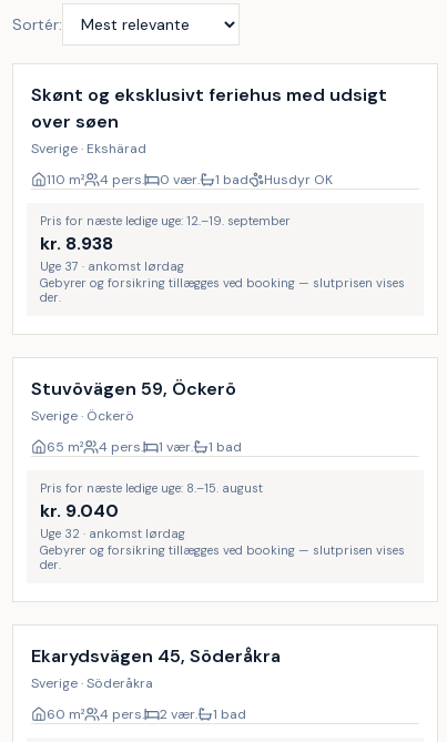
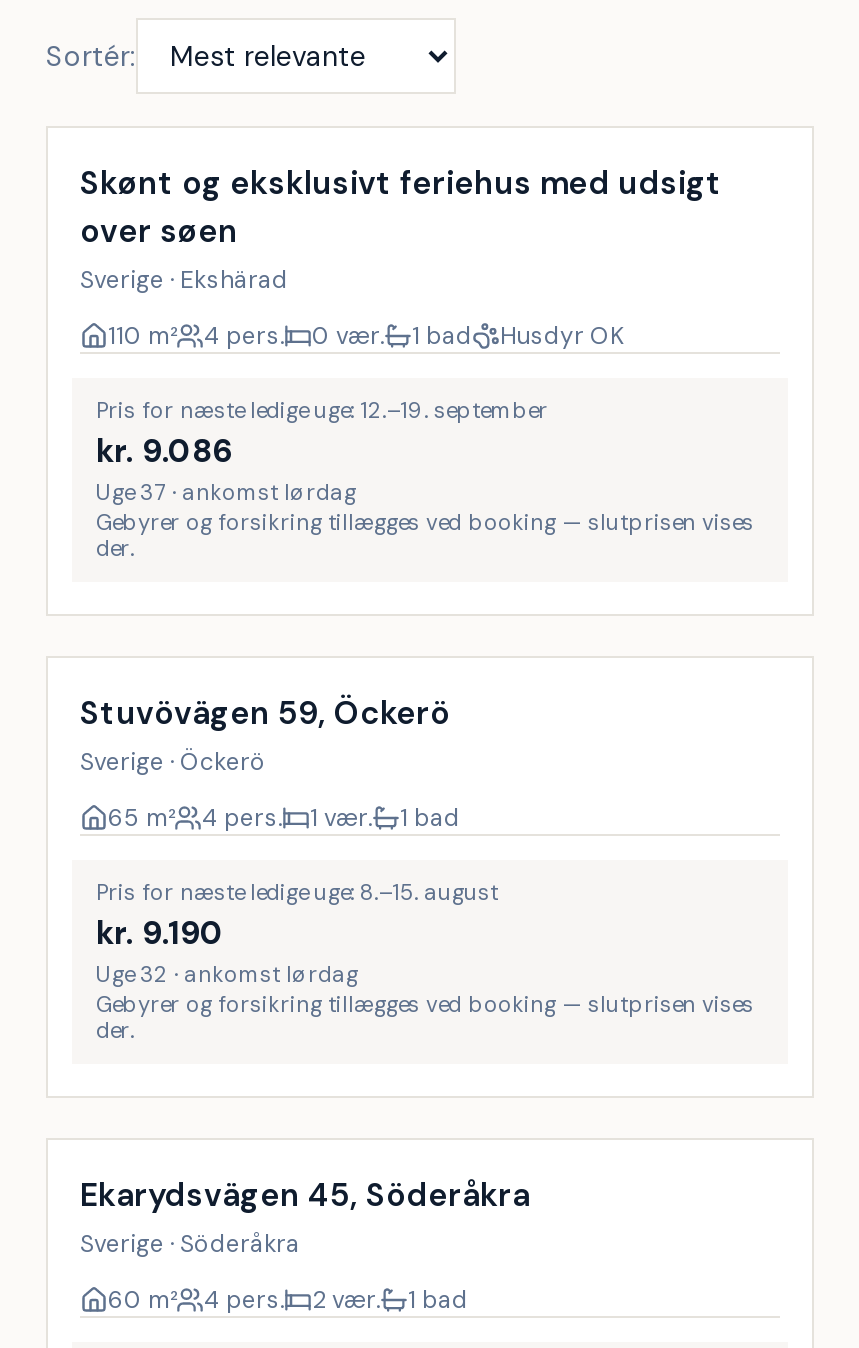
[40,232,113,255] kr. 8.938 -> [96,430,232,472] kr. 9.086
[40,499,119,522] kr. 9.040 -> [96,912,224,954] kr. 9.190

